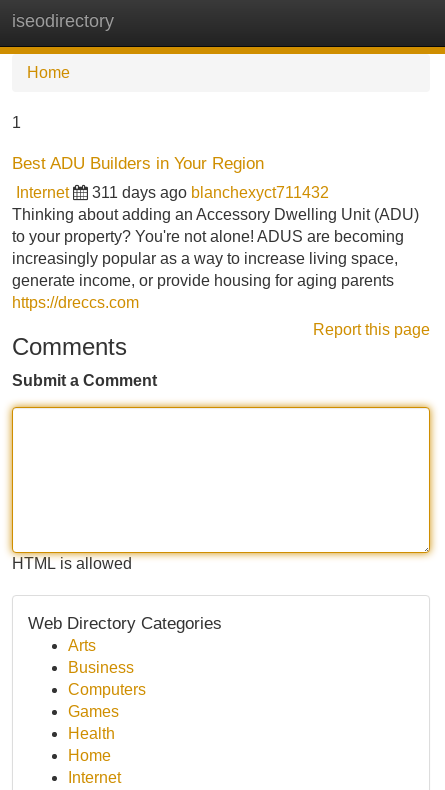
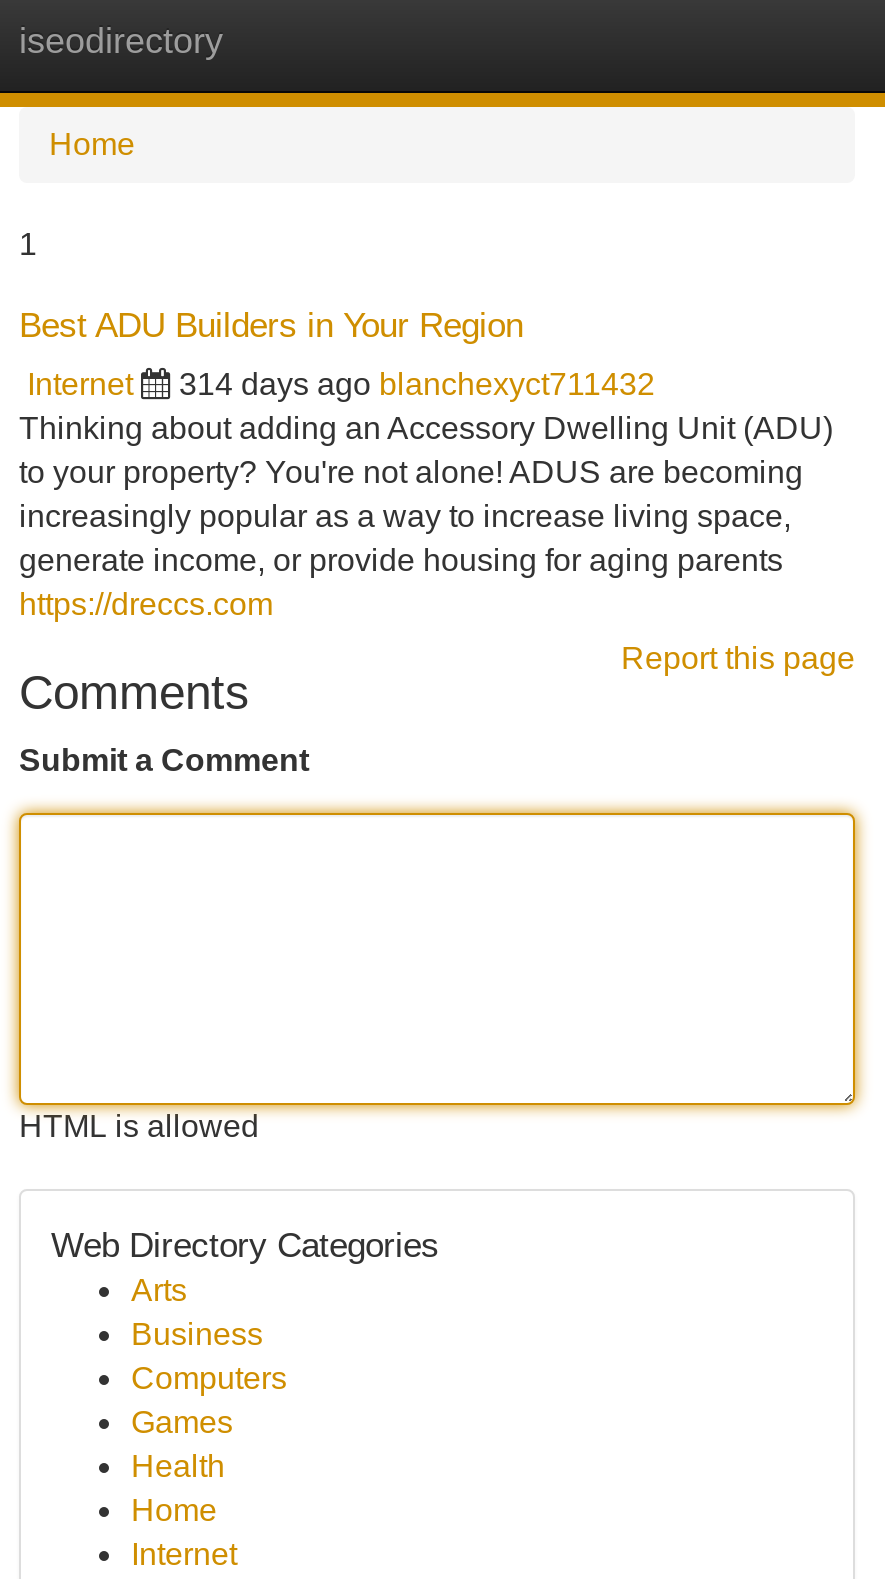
[92,184,329,201] 311 days ago blanchexyct711432 -> [179,367,655,401] 314 days ago blanchexyct711432

